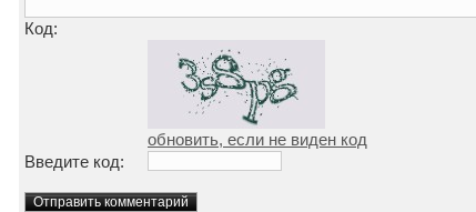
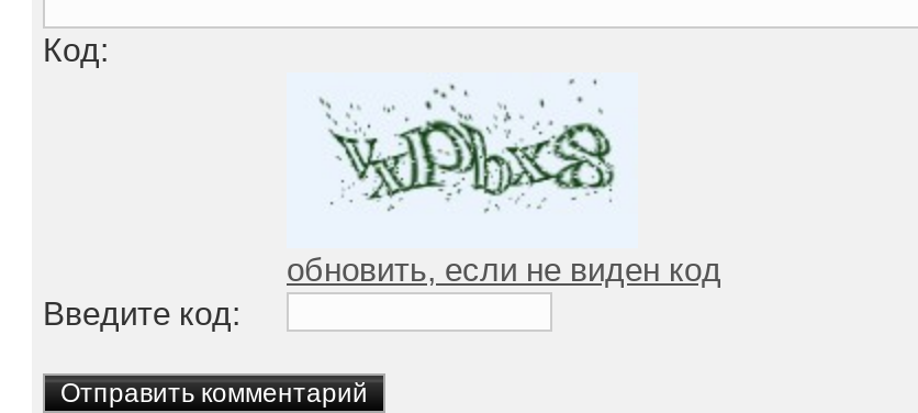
[172,50,313,127] [image] -> [320,79,616,242] [image]

